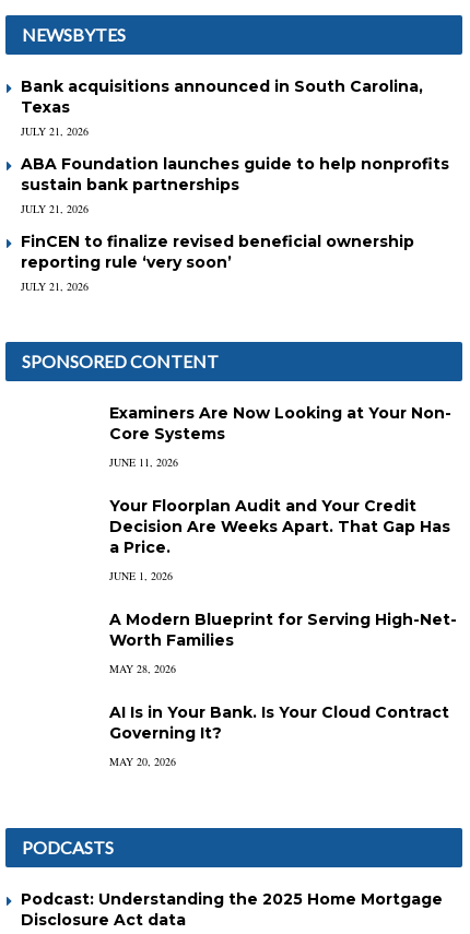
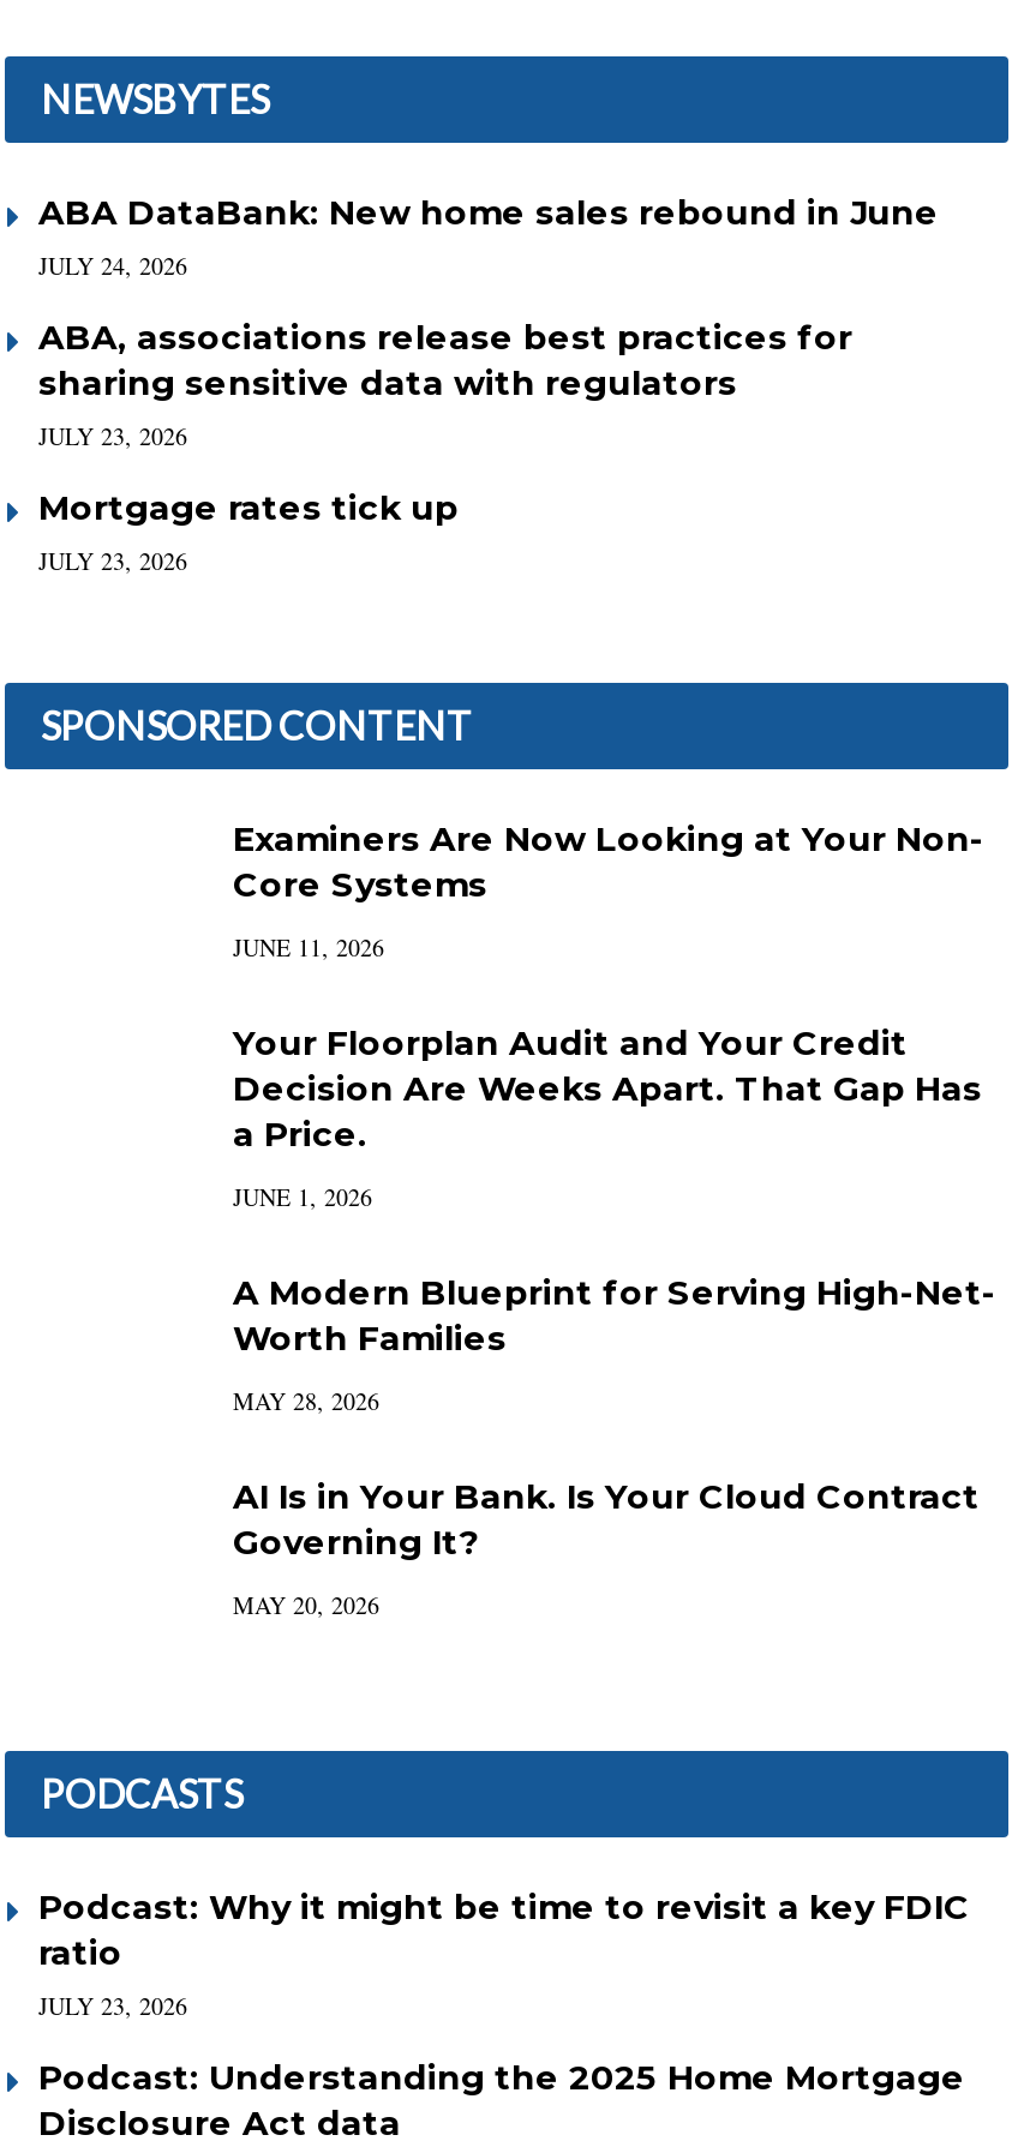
[21,77,423,139] Bank acquisitions announced in South Carolina, | Texas | JULY 21, 2026 -> [38,190,939,282] ABA DataBank: New home sales rebound in June | JULY 24, 2026
[21,154,449,217] ABA Foundation launches guide to help nonprofits | sustain bank partnerships | JULY 21, 2026 -> [38,315,852,452] ABA, associations release best practices for | sharing sensitive data with regulators | JULY 23, 2026
[21,232,414,294] FinCEN to finalize revised beneficial ownership | reporting rule ‘very soon’ | JULY 21, 2026 -> [38,486,459,577] Mortgage rates tick up | JULY 23, 2026
moved [22,351,457,858] -> [41,702,996,1815]: SPONSORED CONTENT | Examiners Are Now Looking at Your Non- | Core Systems | ... | MAY 20, 2026 | PODCASTS
none -> [38,1885,970,2022] Podcast: Why it might be time to revisit a key FDIC | ratio | JULY 23, 2026

